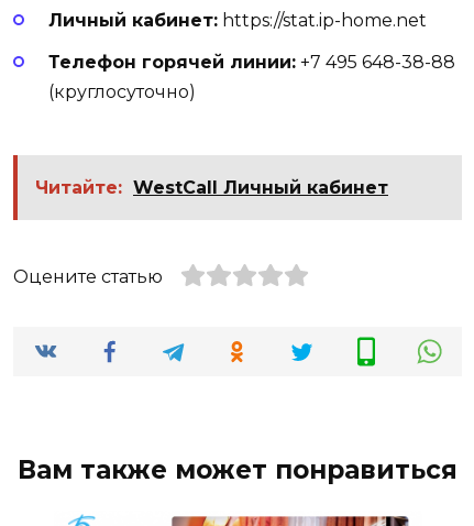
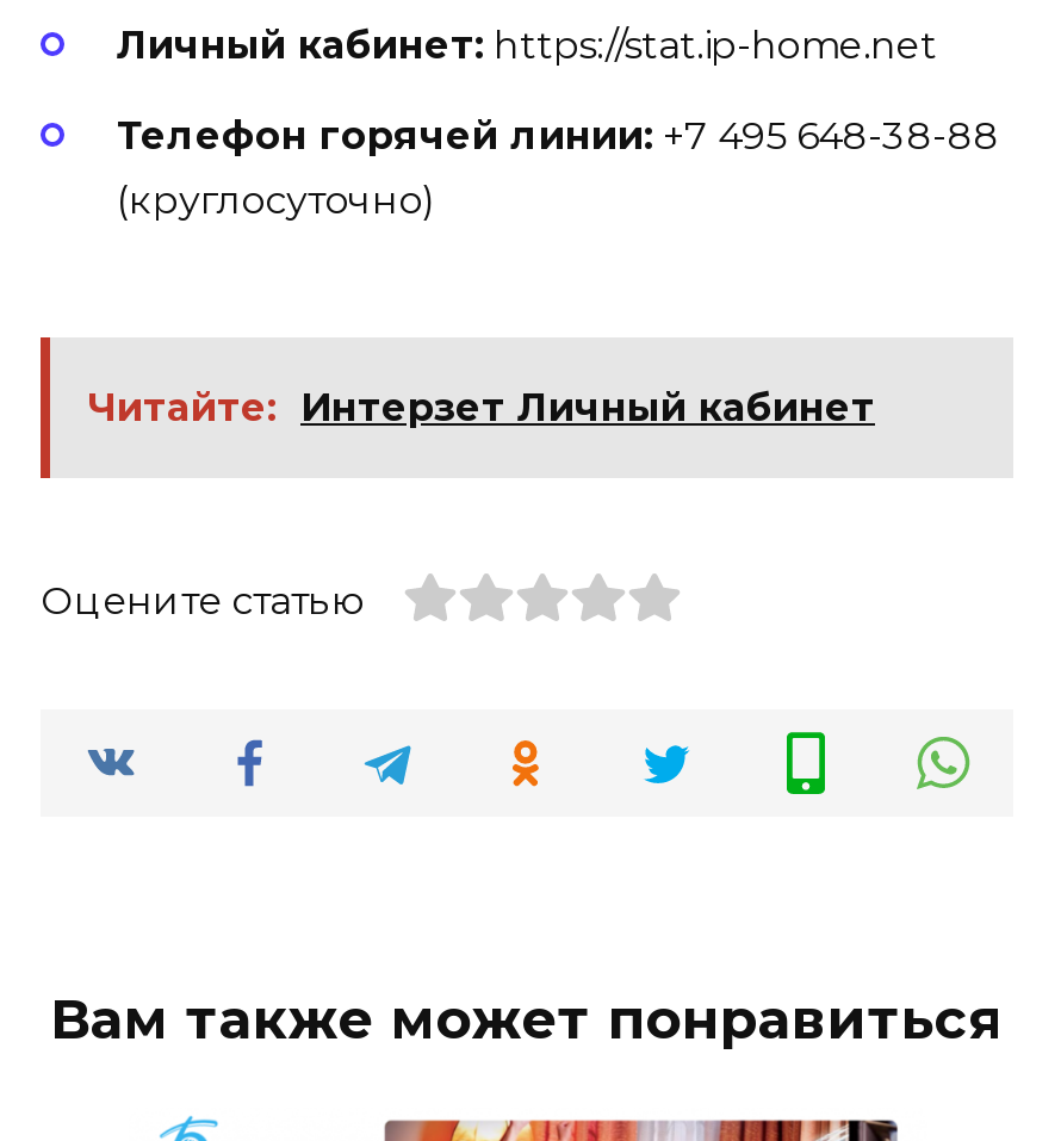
[35,177,388,198] Читайте: WestCall Личный кабинет -> [88,384,875,429] Читайте: Интерзет Личный кабинет

